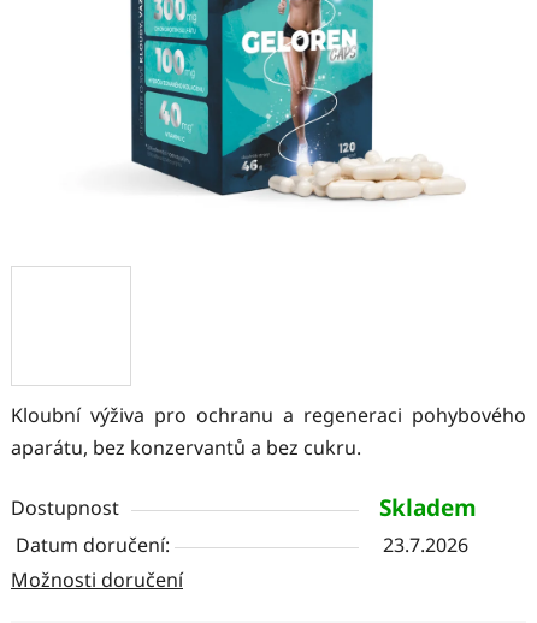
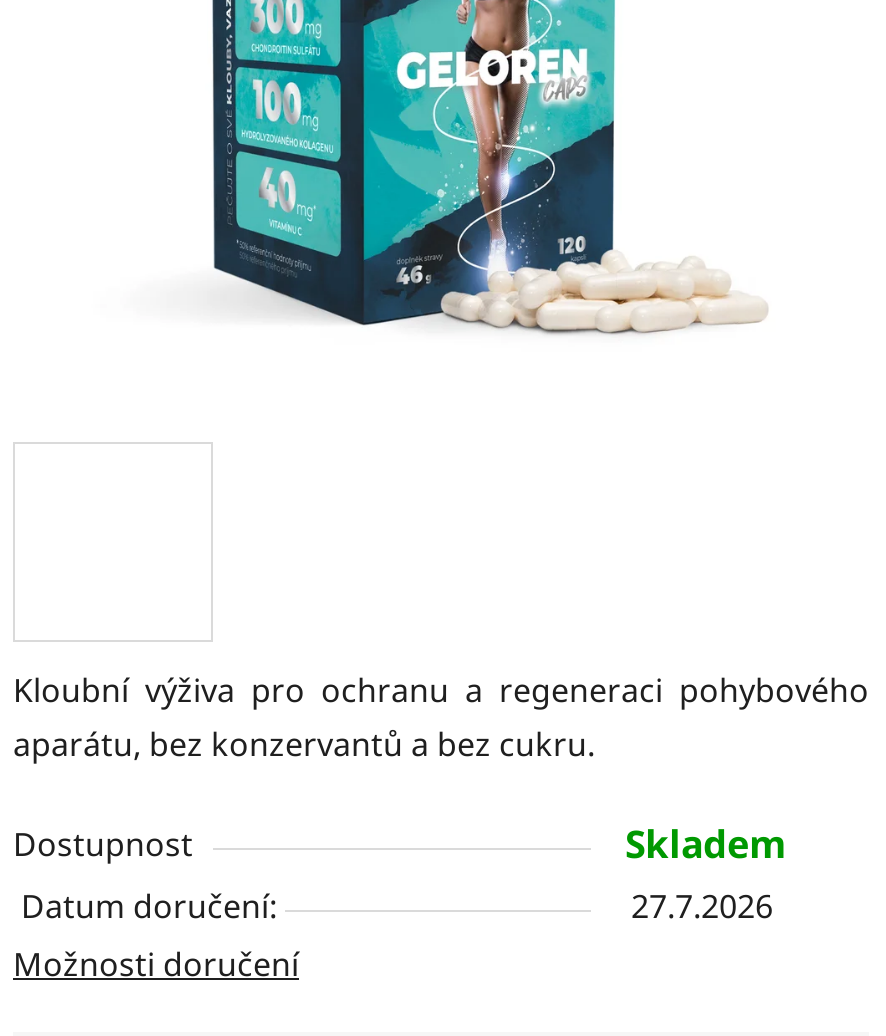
[383,531,468,558] 23.7.2026 -> [631,884,773,928] 27.7.2026

